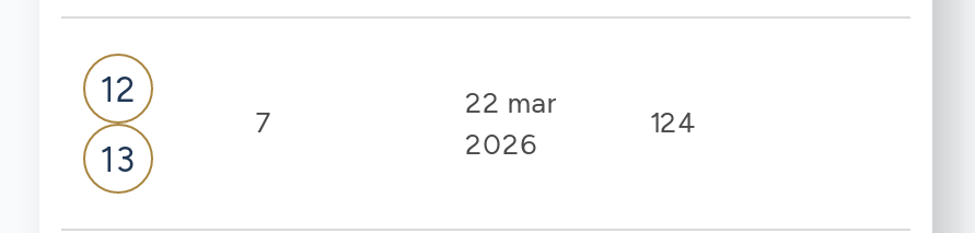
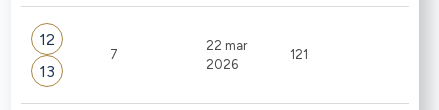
[650,105,698,138] 124 -> [290,46,308,61] 121

